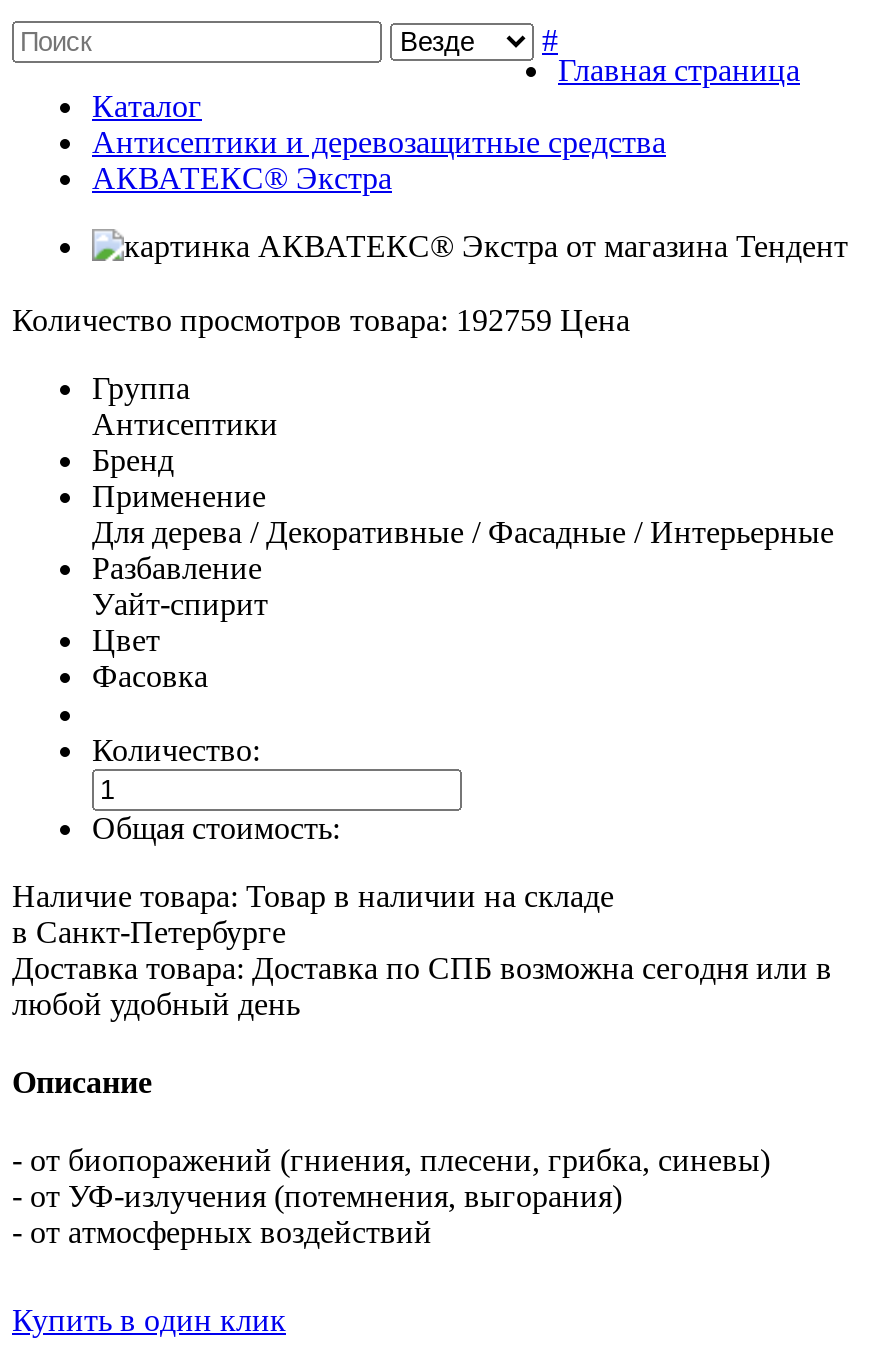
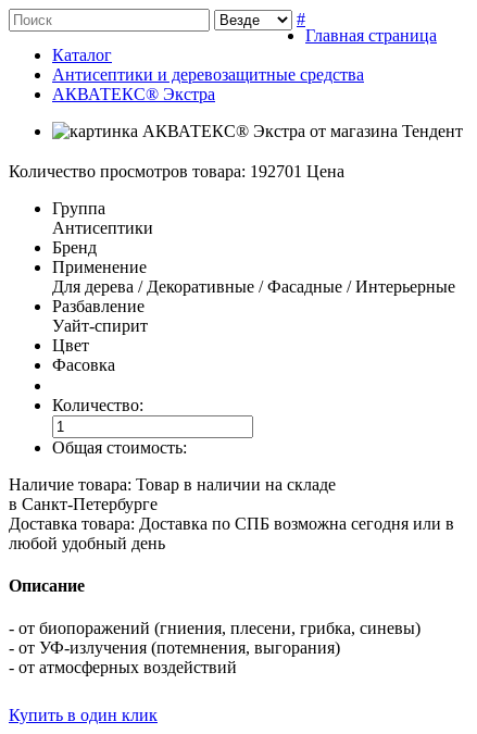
[12,302,630,336] Количество просмотров товара: 192759 Цена -> [9,162,344,180] Количество просмотров товара: 192701 Цена

